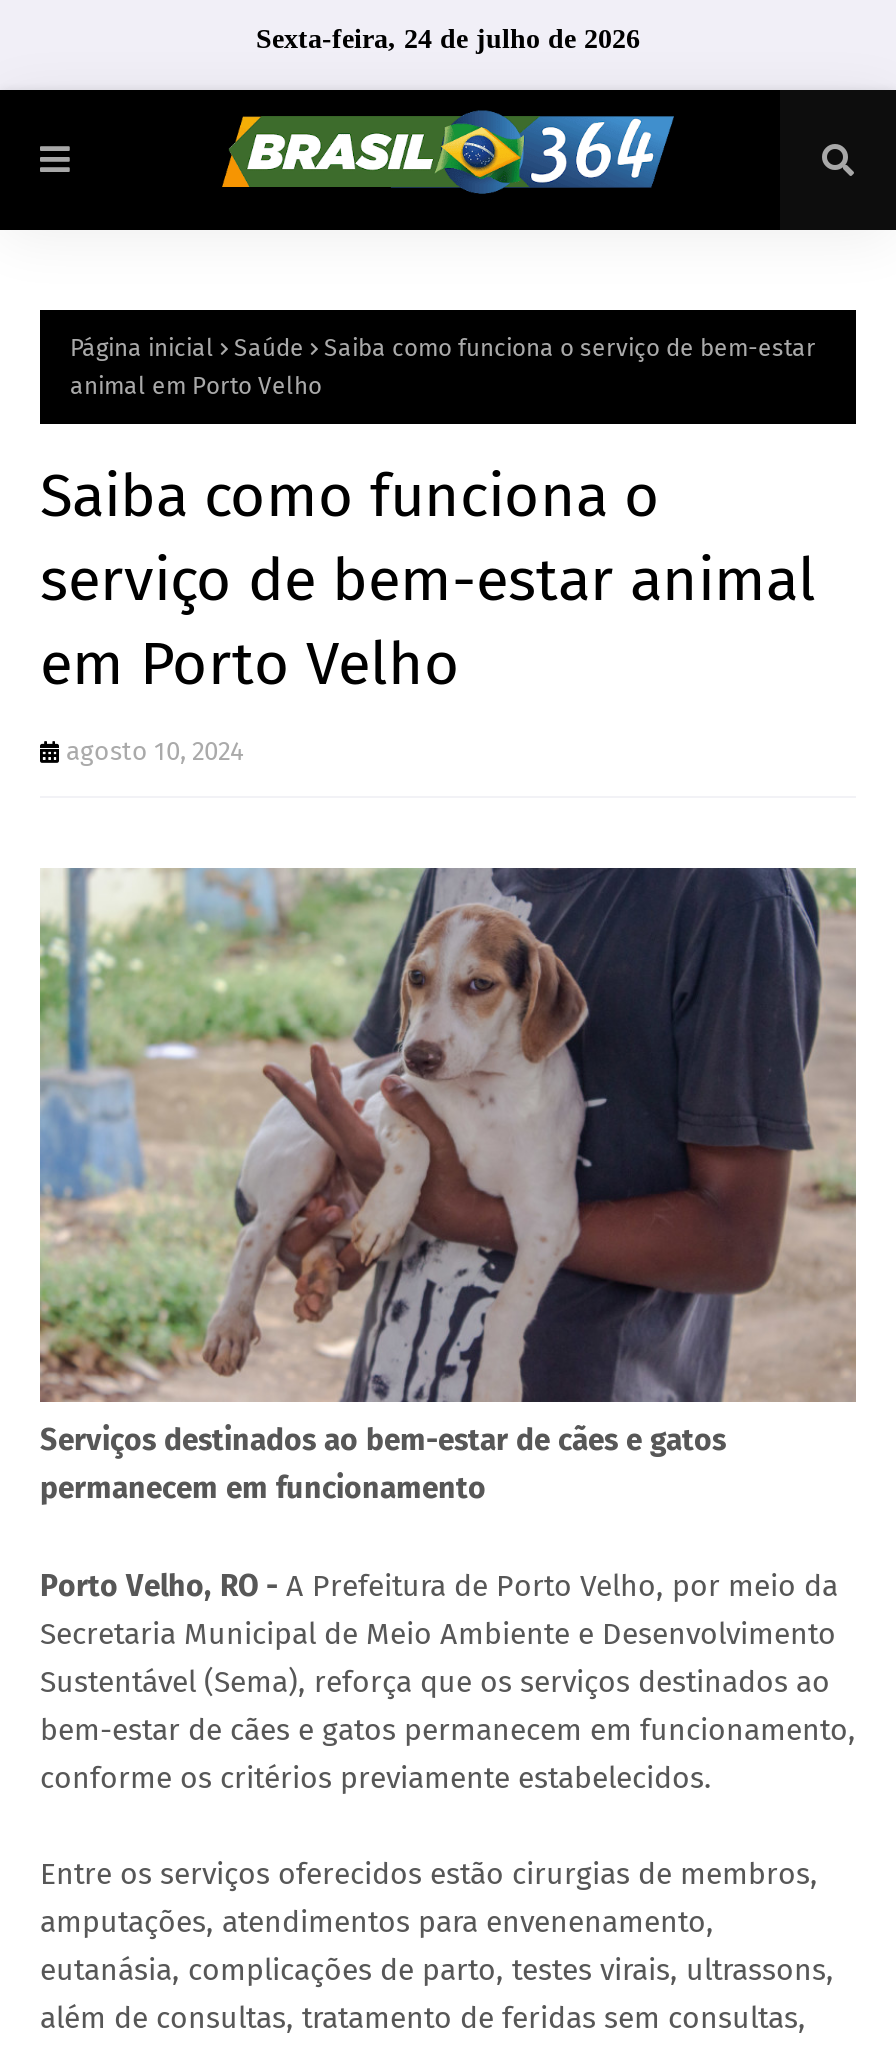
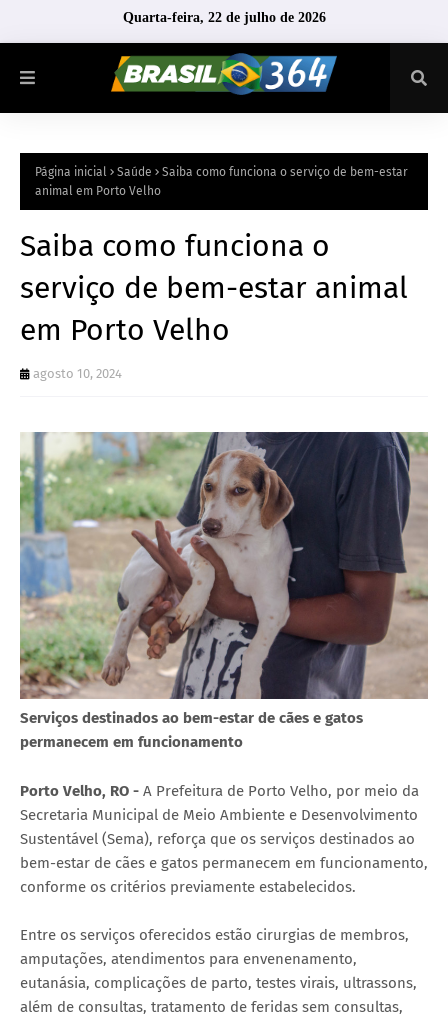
[256,24,640,54] Sexta-feira, 24 de julho de 2026 -> [122,10,325,25] Quarta-feira, 22 de julho de 2026

